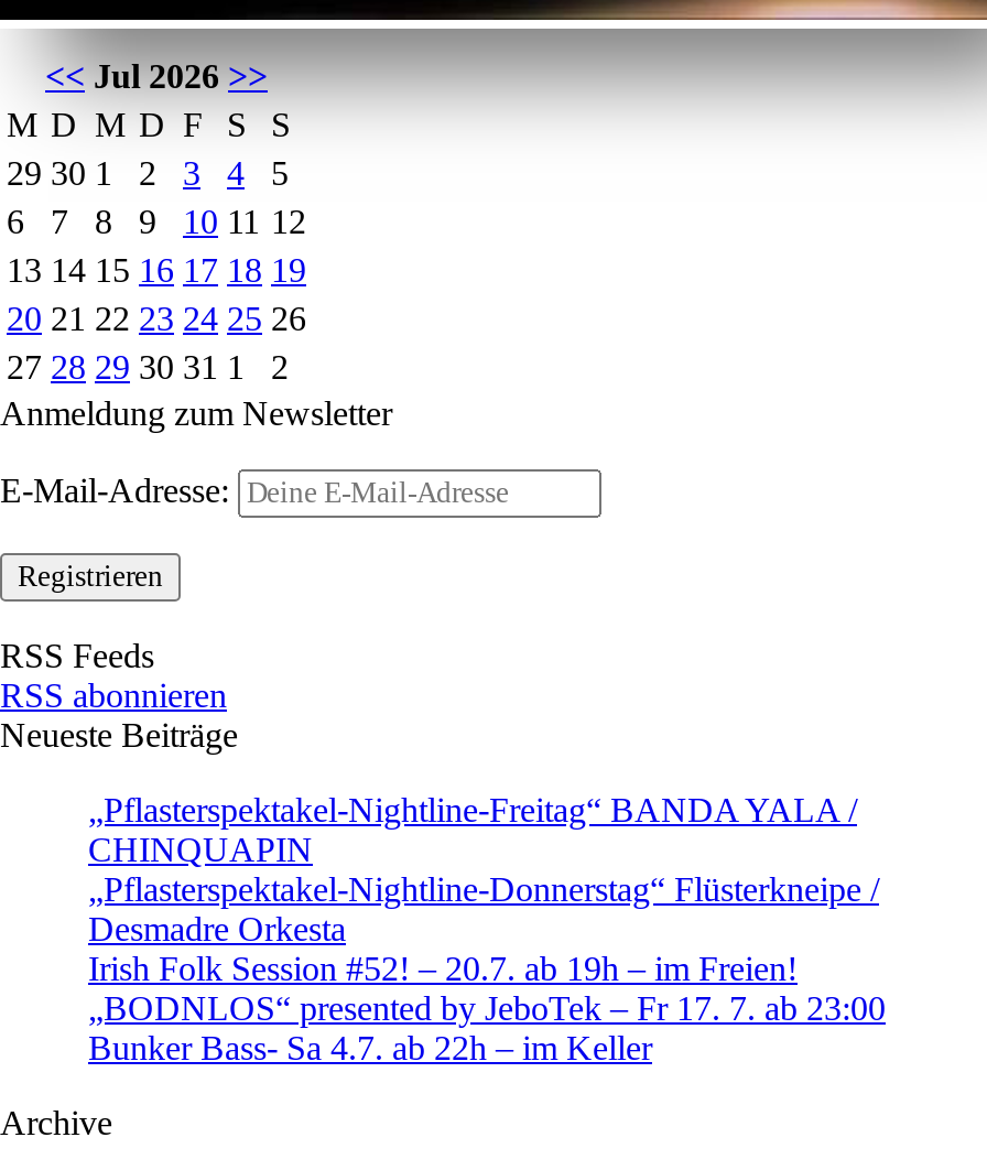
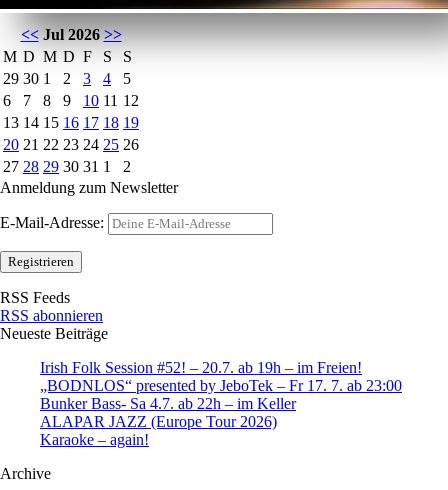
[88,791,879,947] „Pflasterspektakel-Nightline-Freitag“ BANDA YALA / | CHINQUAPIN | „Pflasterspektakel-Nightline-Donnerstag“ Flüsterkneipe / | Desmadre Orkesta -> none
moved [88,949,886,1066] -> [40,359,402,412]: Irish Folk Session #52! – 20.7. ab 19h – im Freien! | „BODNLOS“ presented by JeboTek – Fr 17. 7. ab 23:00 | Bunker Bass- Sa 4.7. ab 22h – im Keller
none -> [40,413,277,448] ALAPAR JAZZ (Europe Tour 2026) | Karaoke – again!

